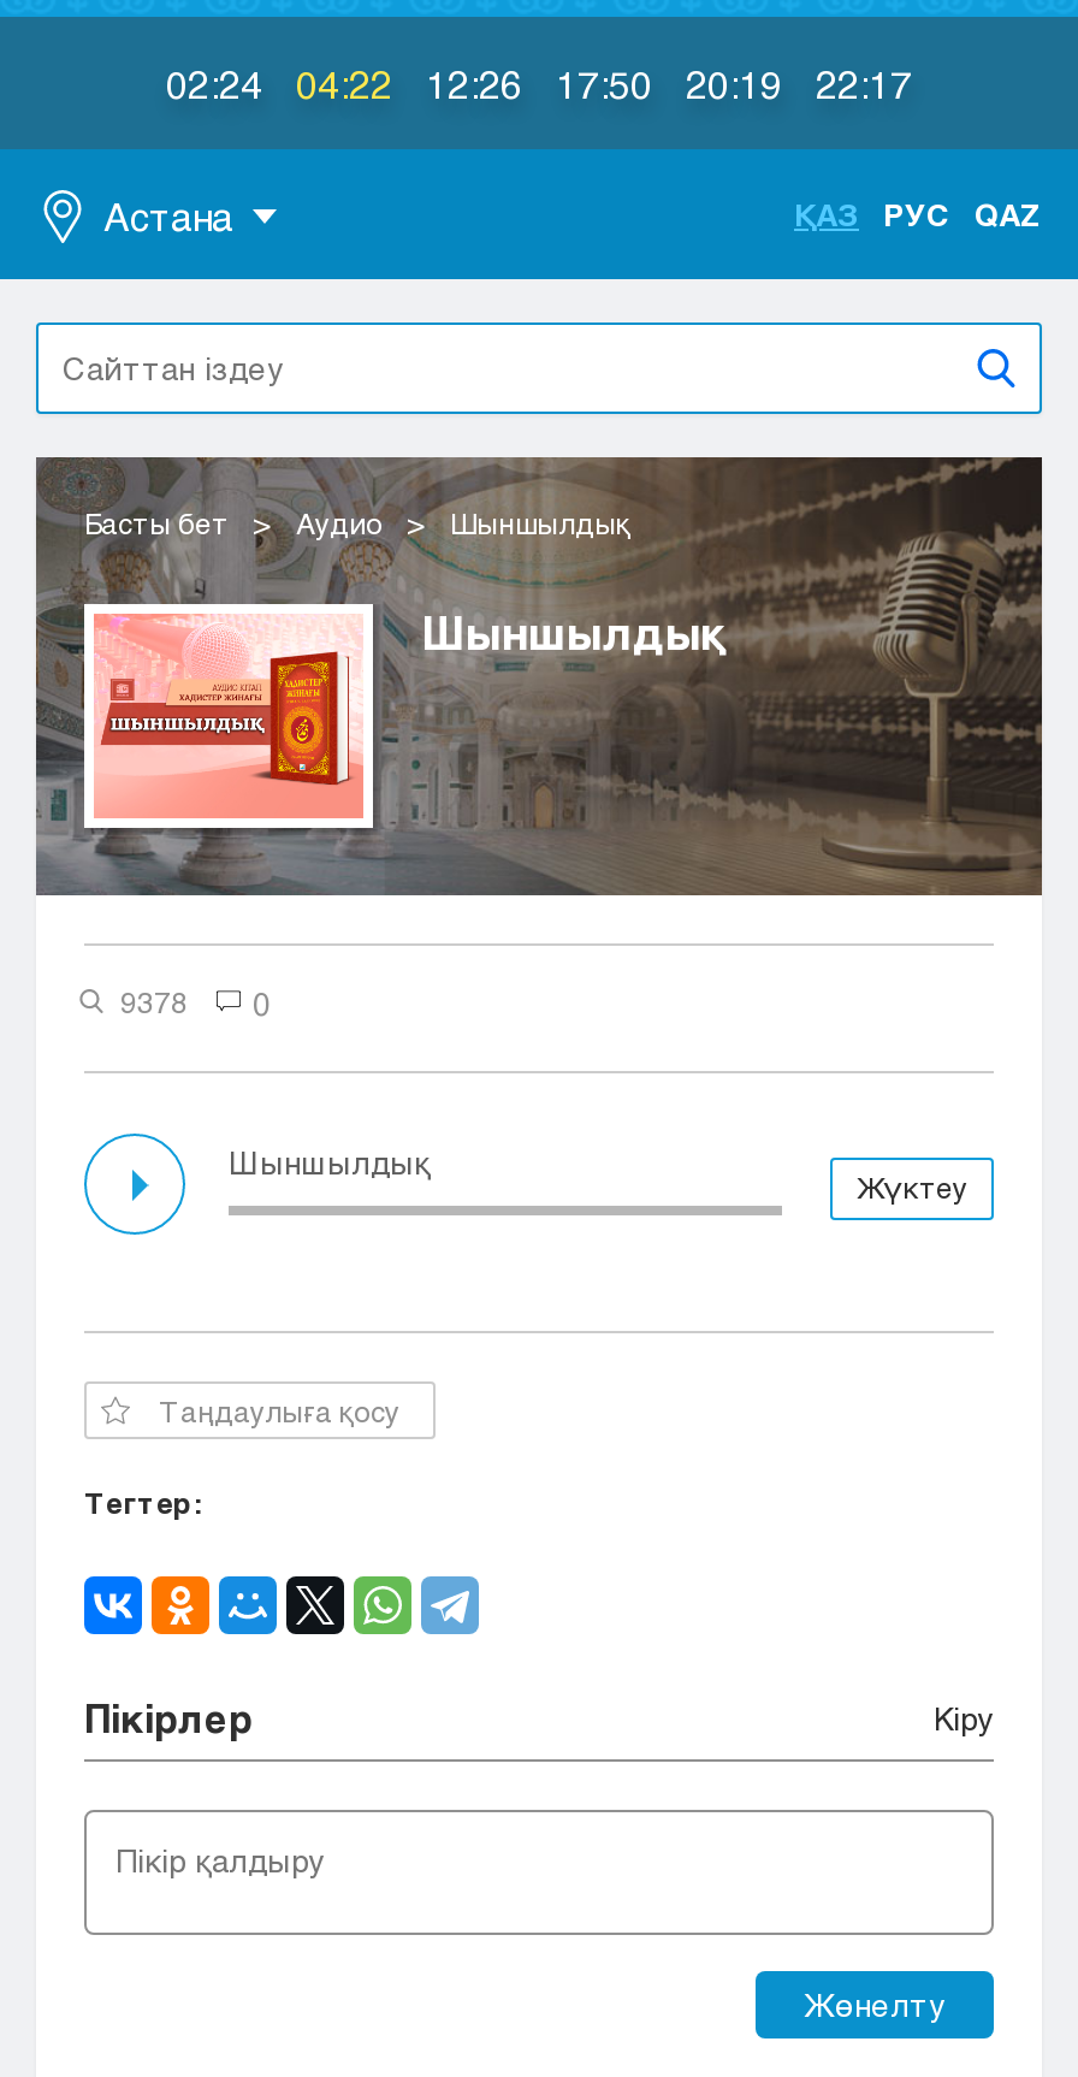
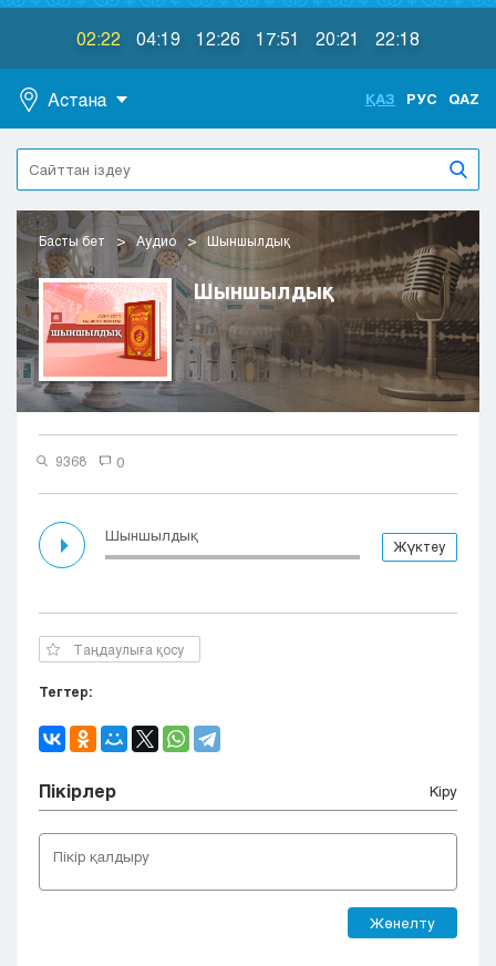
[166,60,262,106] 02:24 -> [76,28,121,49] 02:22
[296,60,392,106] 04:22 -> [136,28,180,49] 04:19
[556,60,652,106] 17:50 -> [256,28,300,49] 17:51
[686,60,782,106] 20:19 -> [316,28,360,49] 20:21
[816,60,912,106] 22:17 -> [375,28,420,49] 22:18
[120,983,269,1022] 9378 0 -> [55,453,124,470] 9368 0

